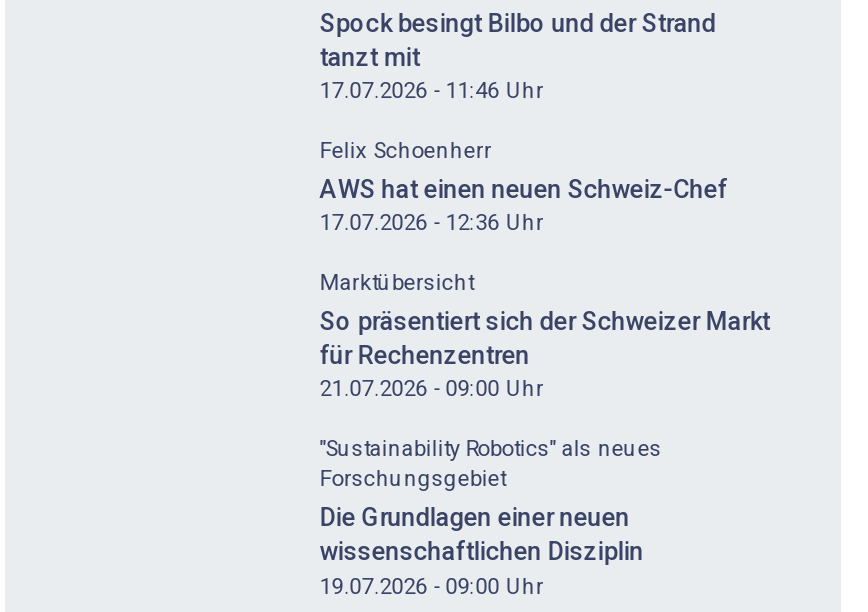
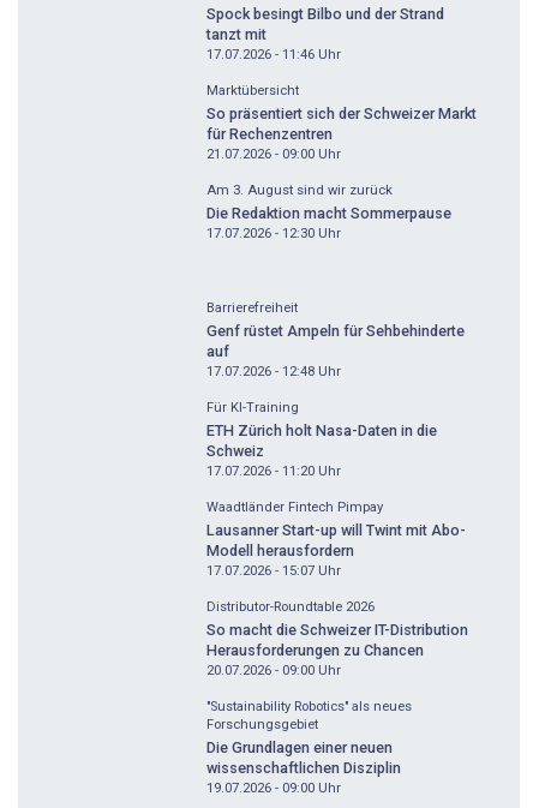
[320,138,728,237] Felix Schoenherr | AWS hat einen neuen Schweiz-Chef | 17.07.2026 - 12:36 Uhr -> none
moved [320,271,770,403] -> [207,83,477,162]: Marktübersicht | So präsentiert sich der Schweizer Markt | für Rechenzentren | 21.07.2026 - 09:00 Uhr
none -> [207,183,452,242] Am 3. August sind wir zurück | Die Redaktion macht Sommerpause | 17.07.2026 - 12:30 Uhr
none -> [207,301,469,679] Barrierefreiheit | Genf rüstet Ampeln für Sehbehinderte | auf | 17.07.2026 - 12:48 Uhr | Für KI-Training | ETH Zürich holt Nasa-Daten in die | Schweiz | 17.07.2026 - 11:20 Uhr | Waadtländer Fintech Pimpay | Lausanner Start-up will Twint mit Abo- | Modell herausfordern | 17.07.2026 - 15:07 Uhr | Distributor-Roundtable 2026 | So macht die Schweizer IT-Distribution | Herausforderungen zu Chancen | 20.07.2026 - 09:00 Uhr

